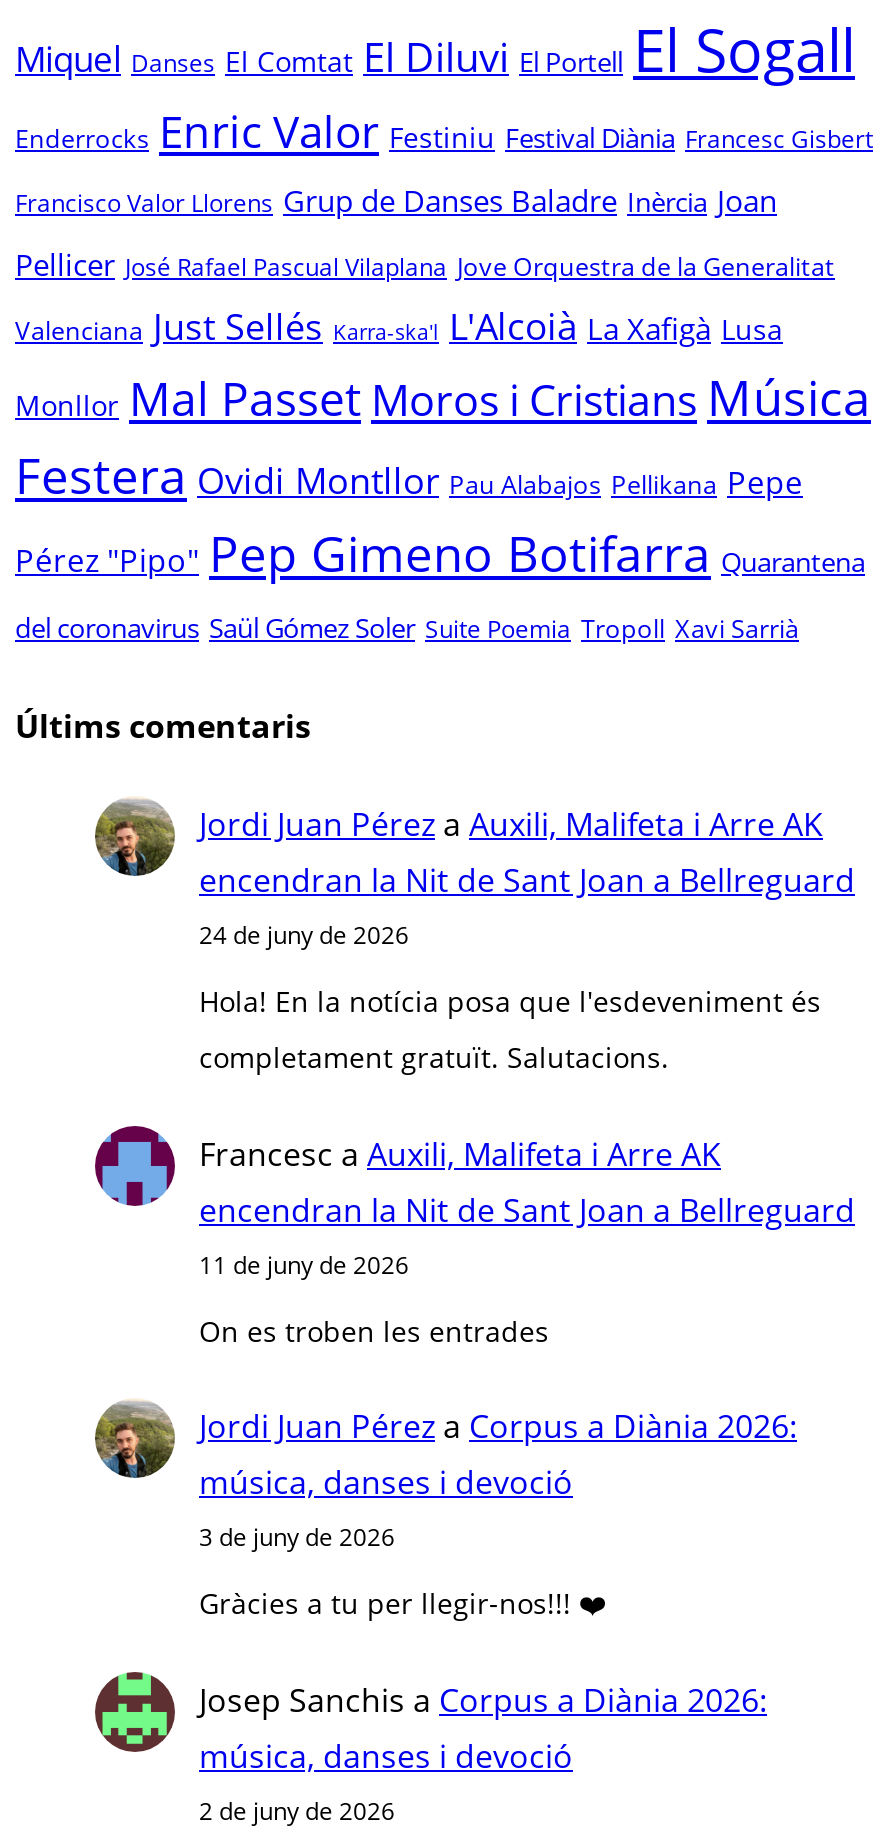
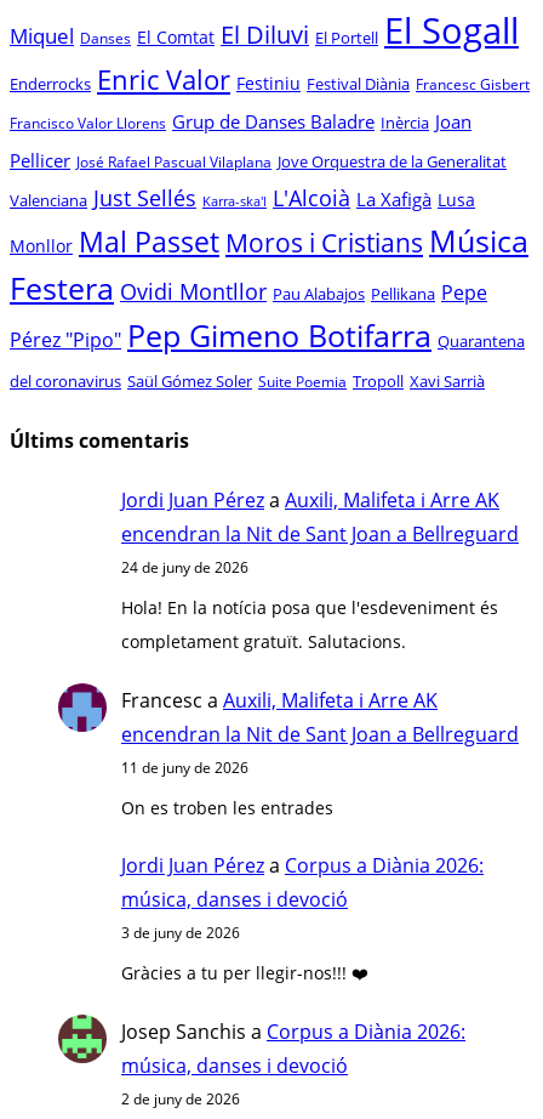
[93,796,177,878] [image] -> none
[93,1398,177,1480] [image] -> none

